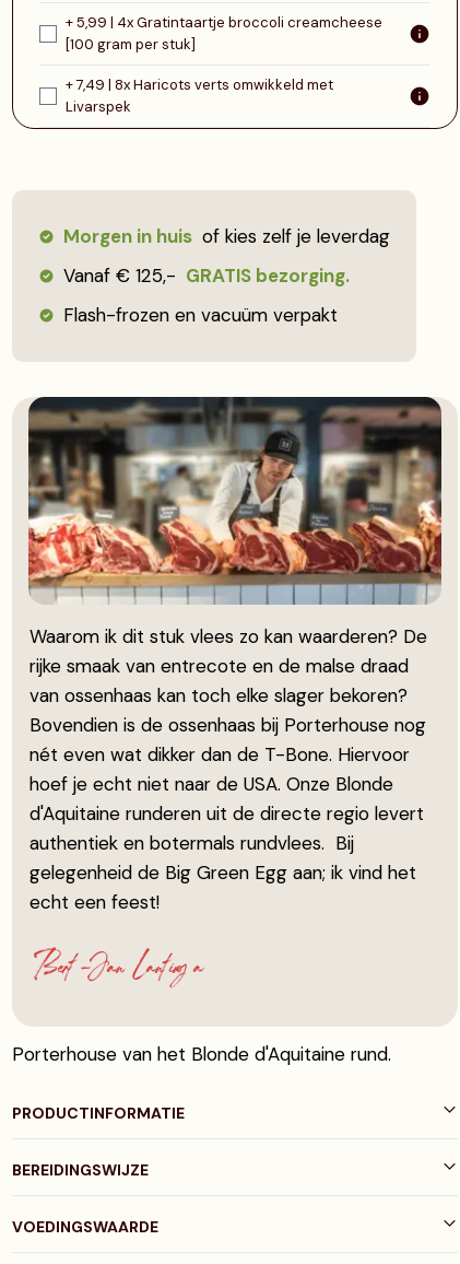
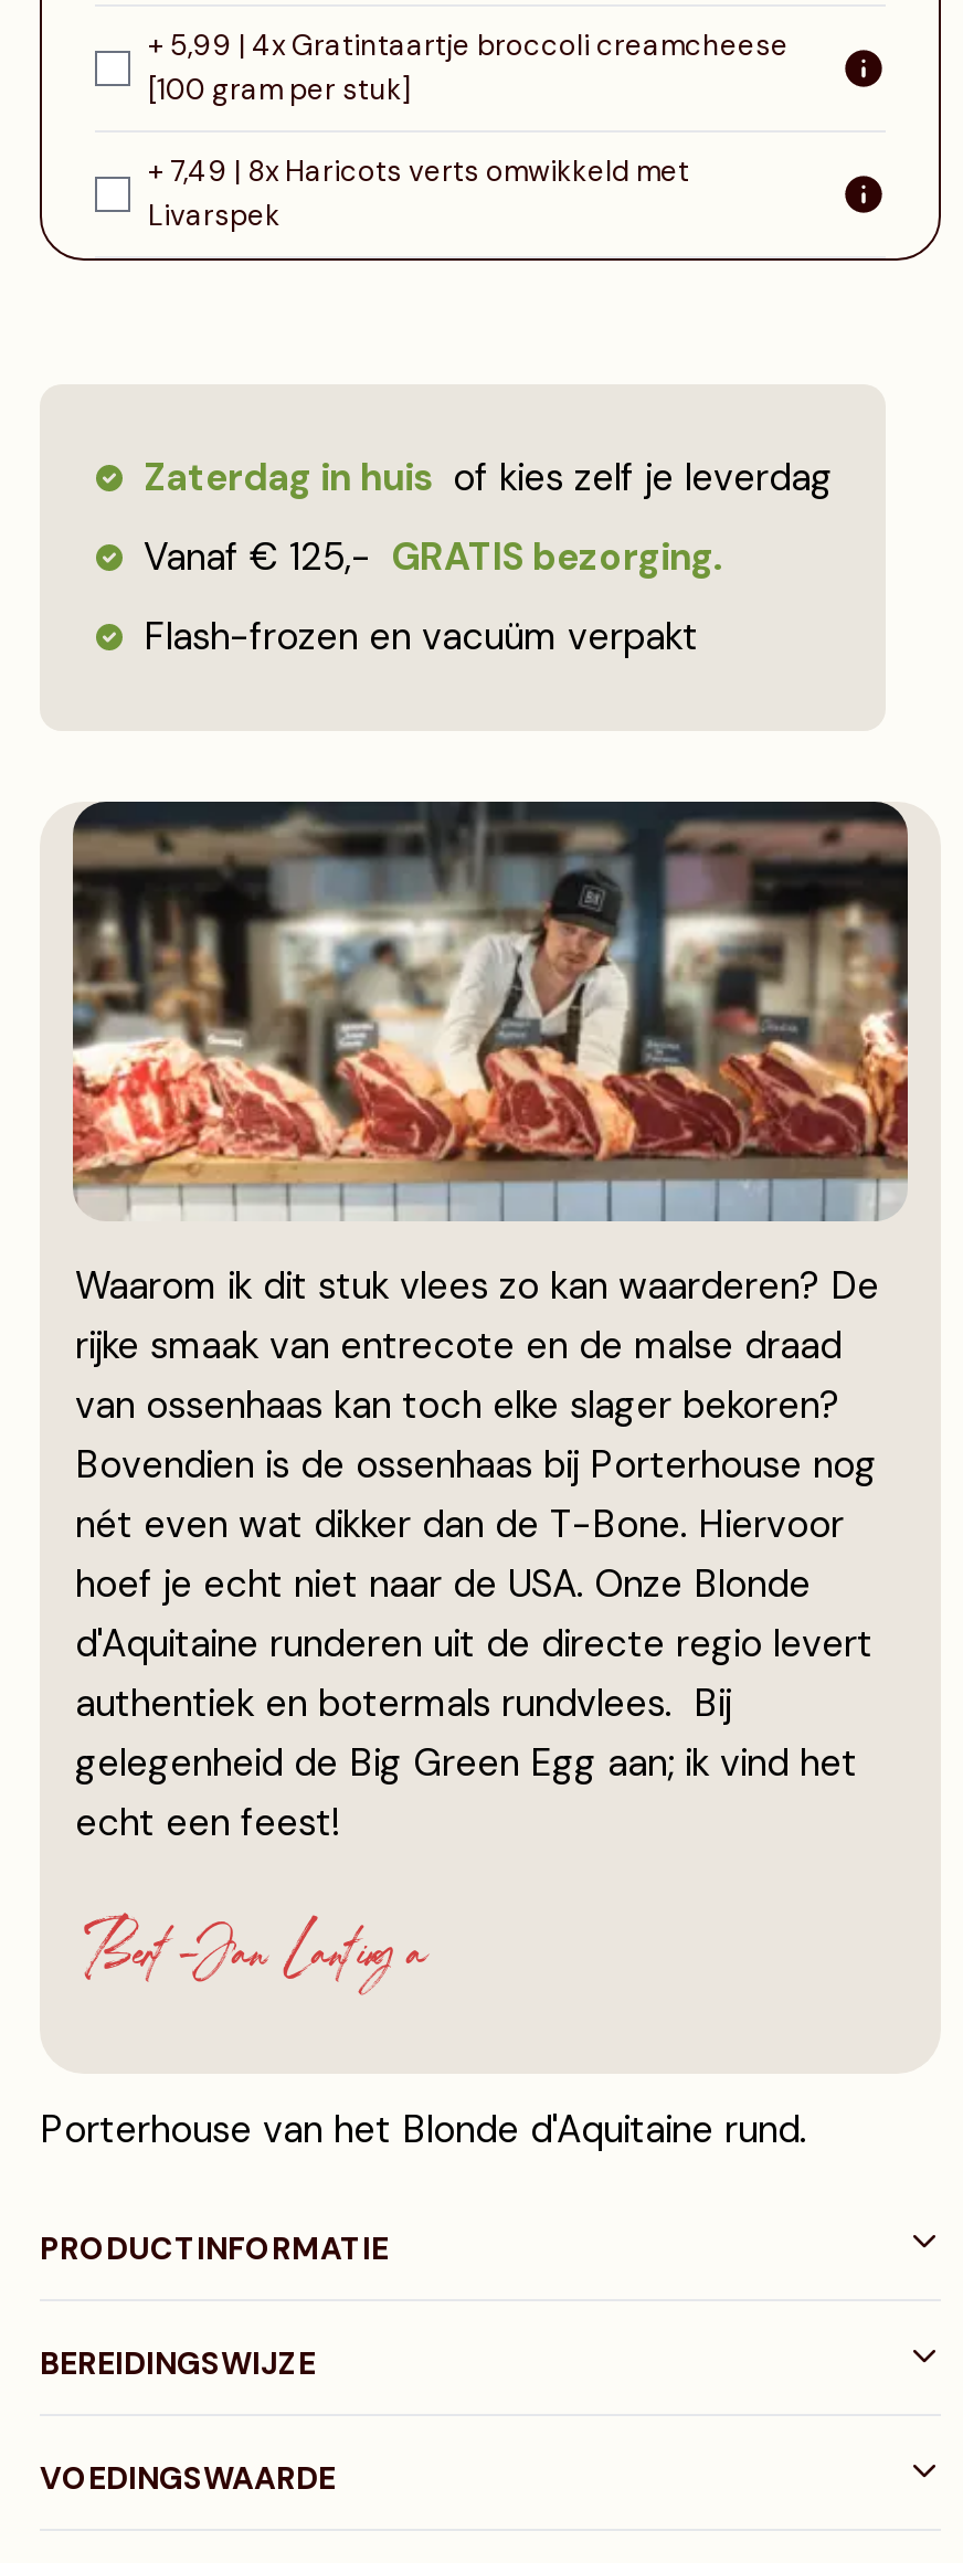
[63,224,390,248] Morgen in huis of kies zelf je leverdag -> [144,453,833,501] Zaterdag in huis of kies zelf je leverdag

